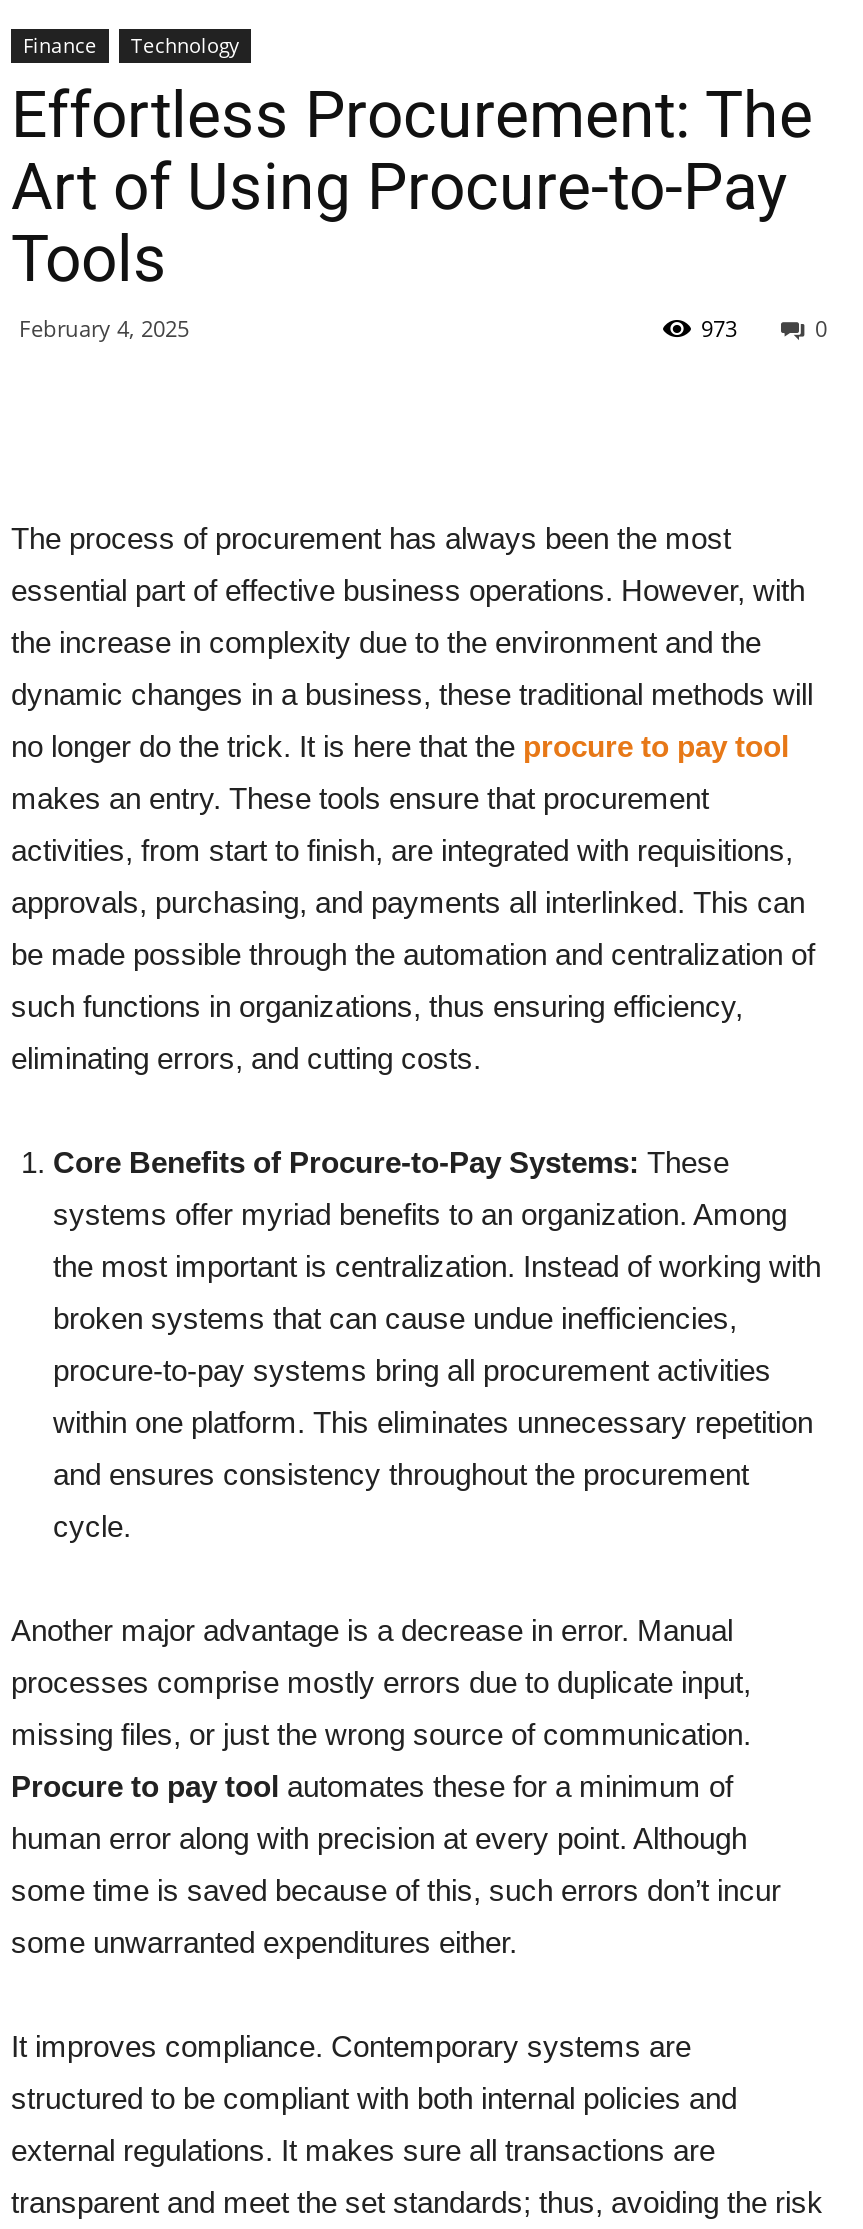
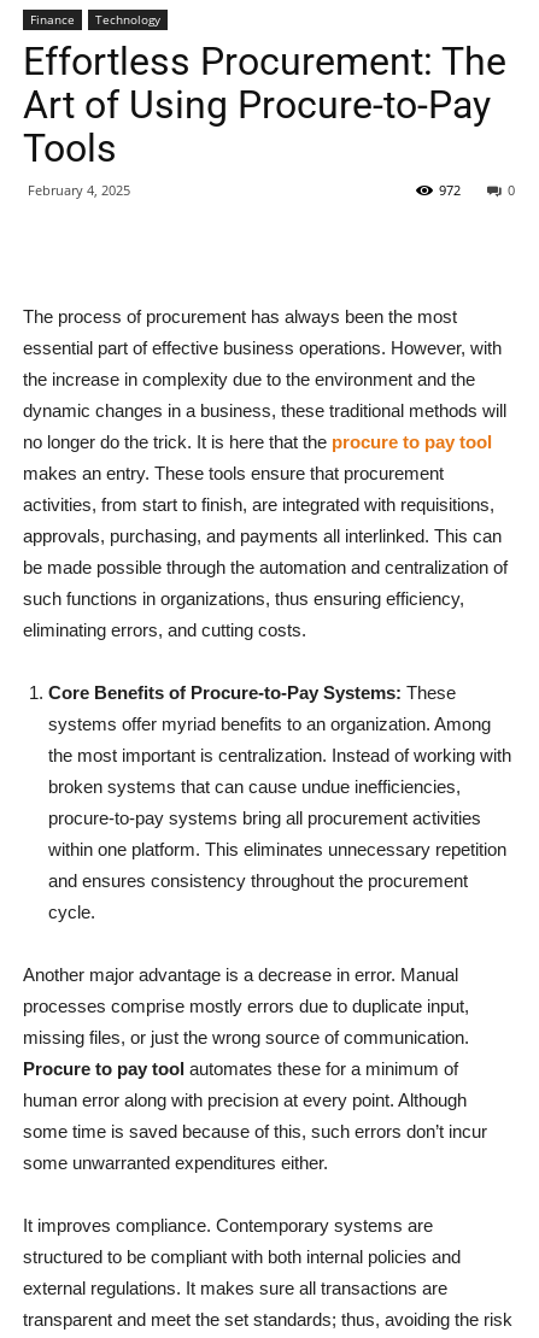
[701,313,737,343] 973 -> [439,181,461,199] 972

